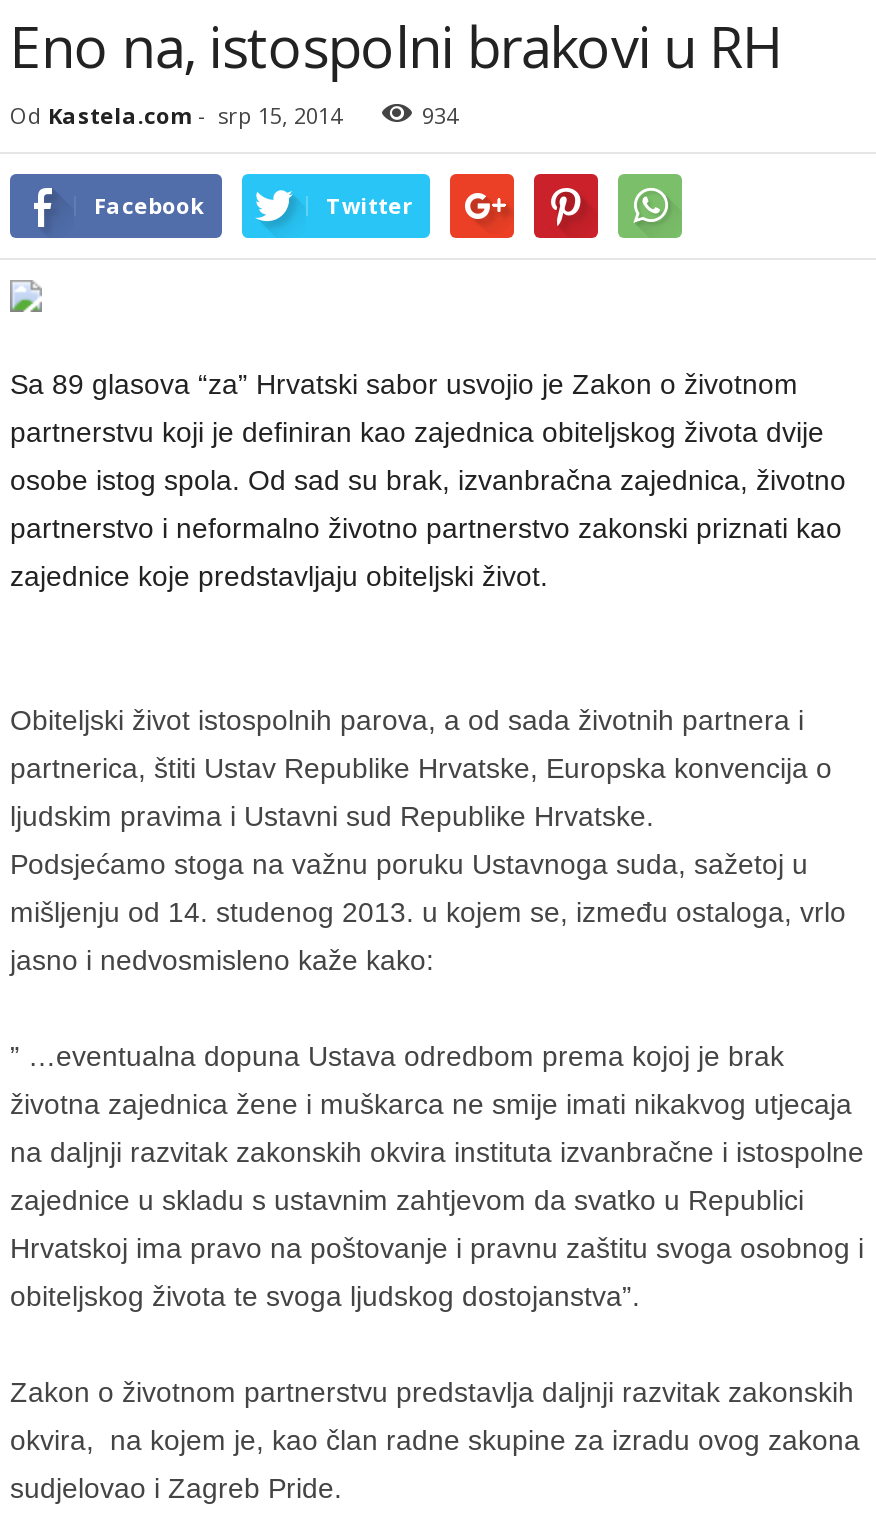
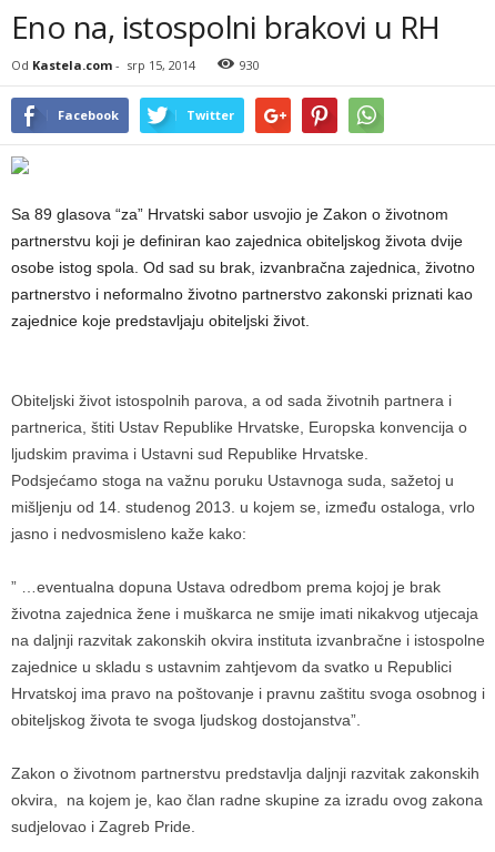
[422,100,458,130] 934 -> [240,57,260,73] 930

